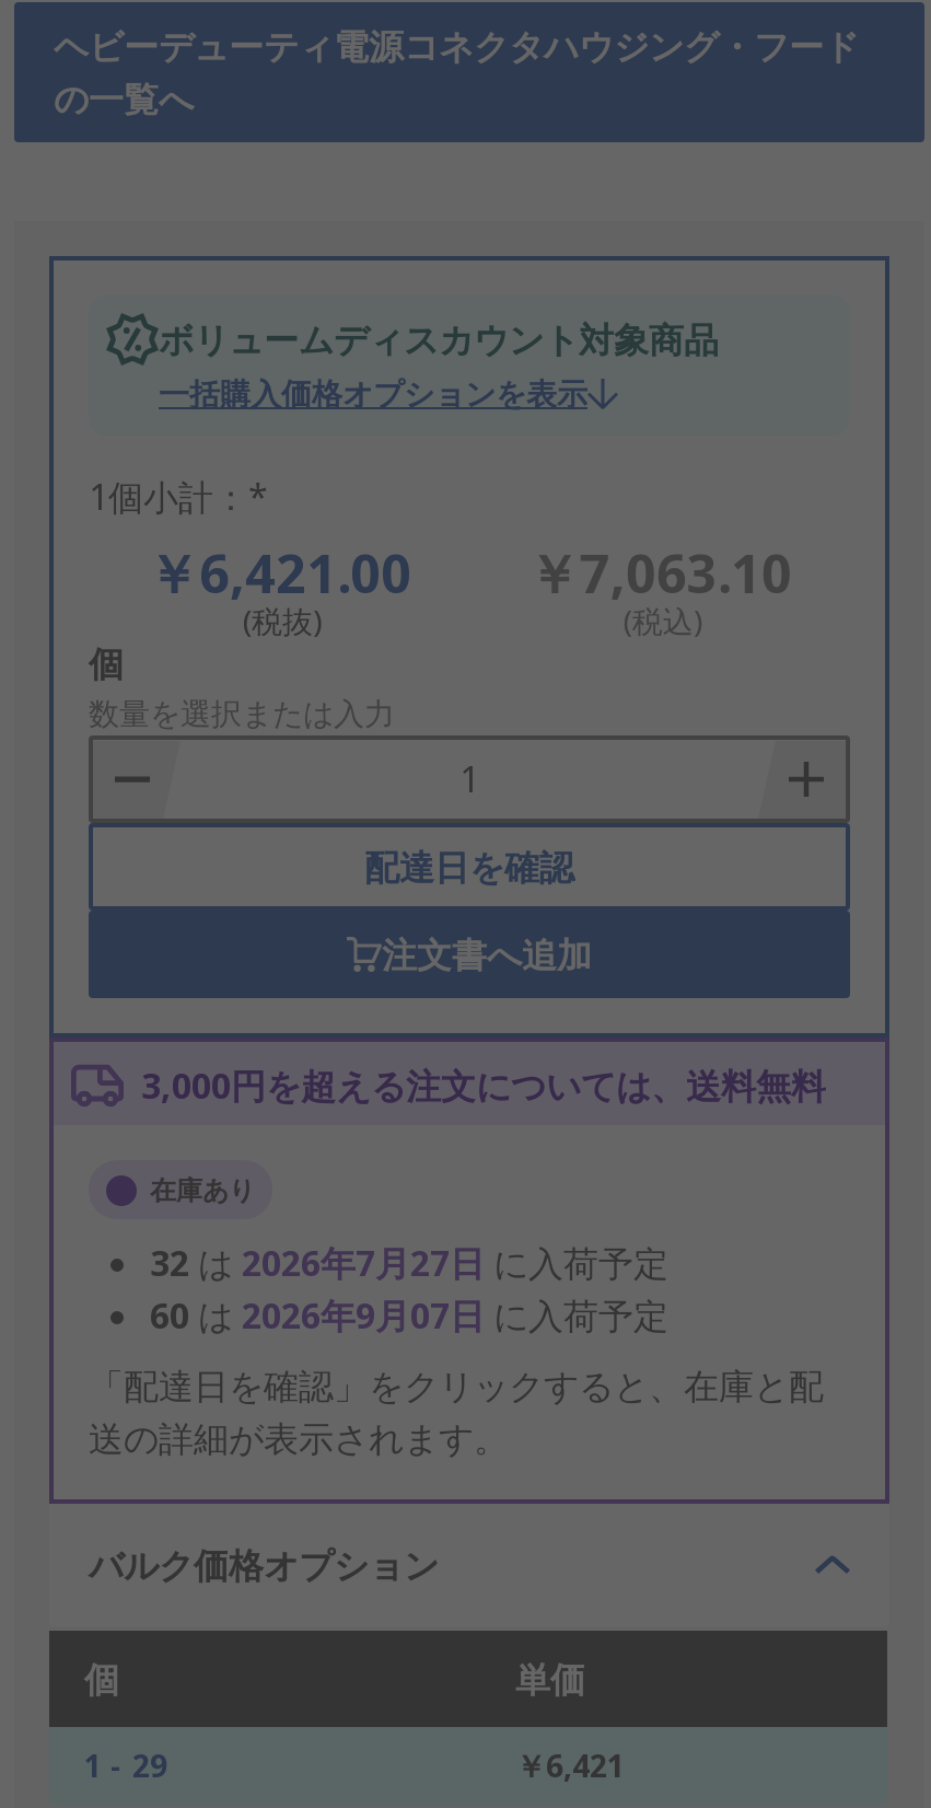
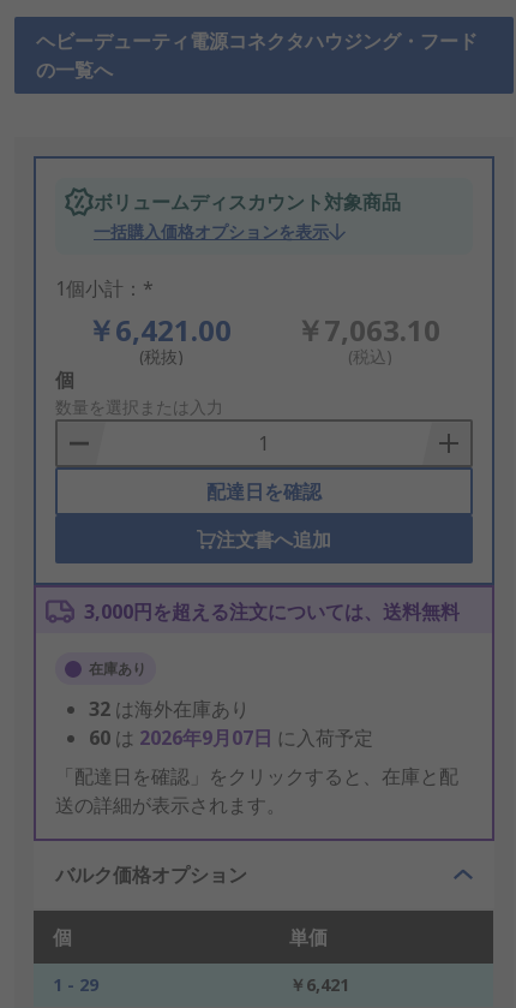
[150,1240,668,1288] 32は2026年7月27日に入荷予定 -> [89,696,250,723] 32は海外在庫あり

